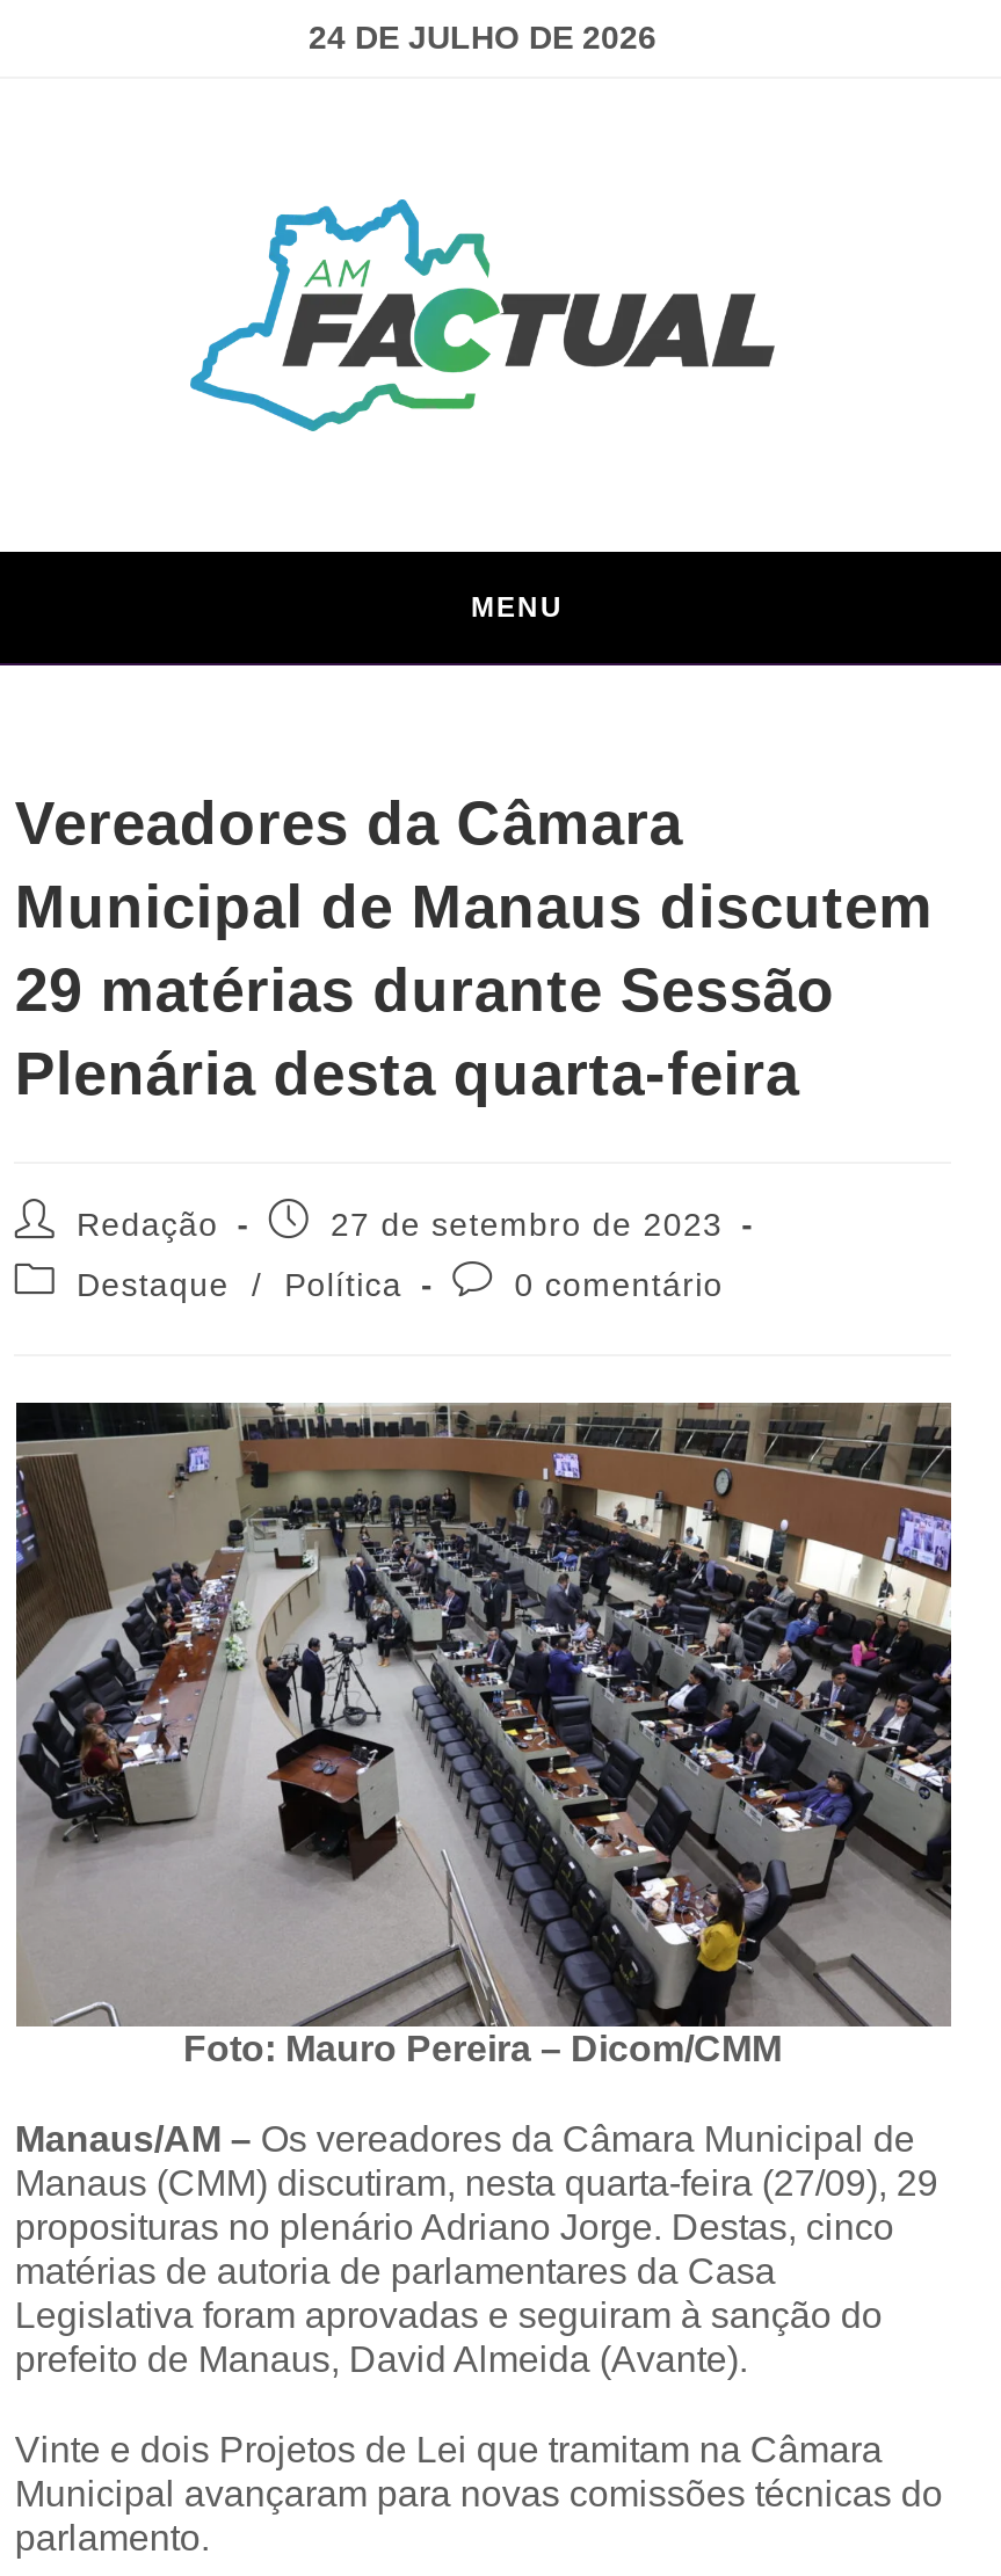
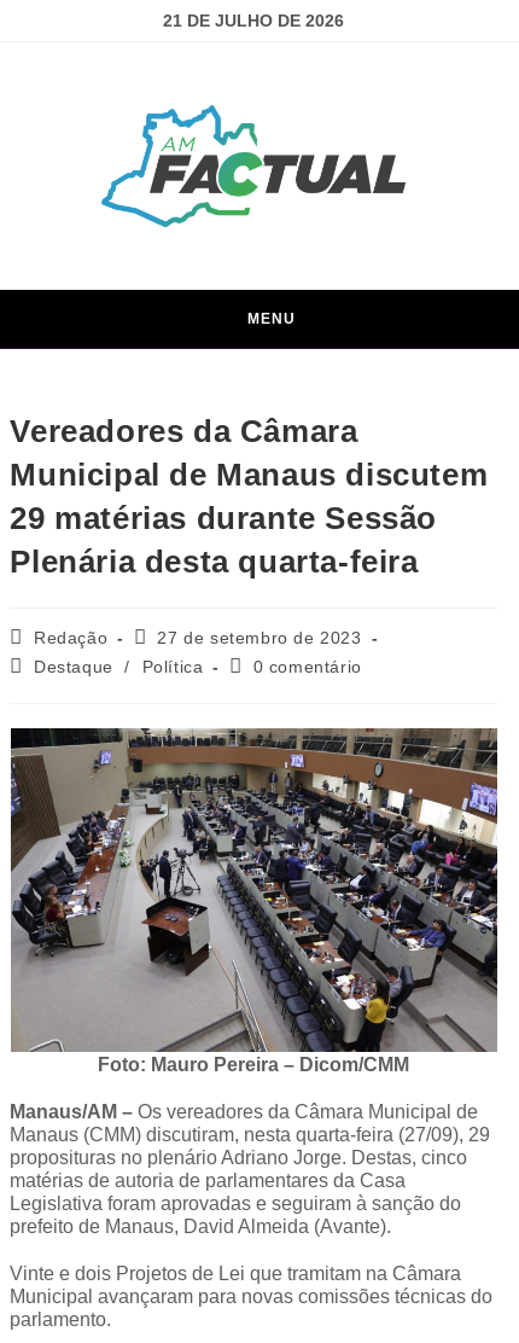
[309,19,657,56] 24 DE JULHO DE 2026 -> [163,11,344,30] 21 DE JULHO DE 2026

